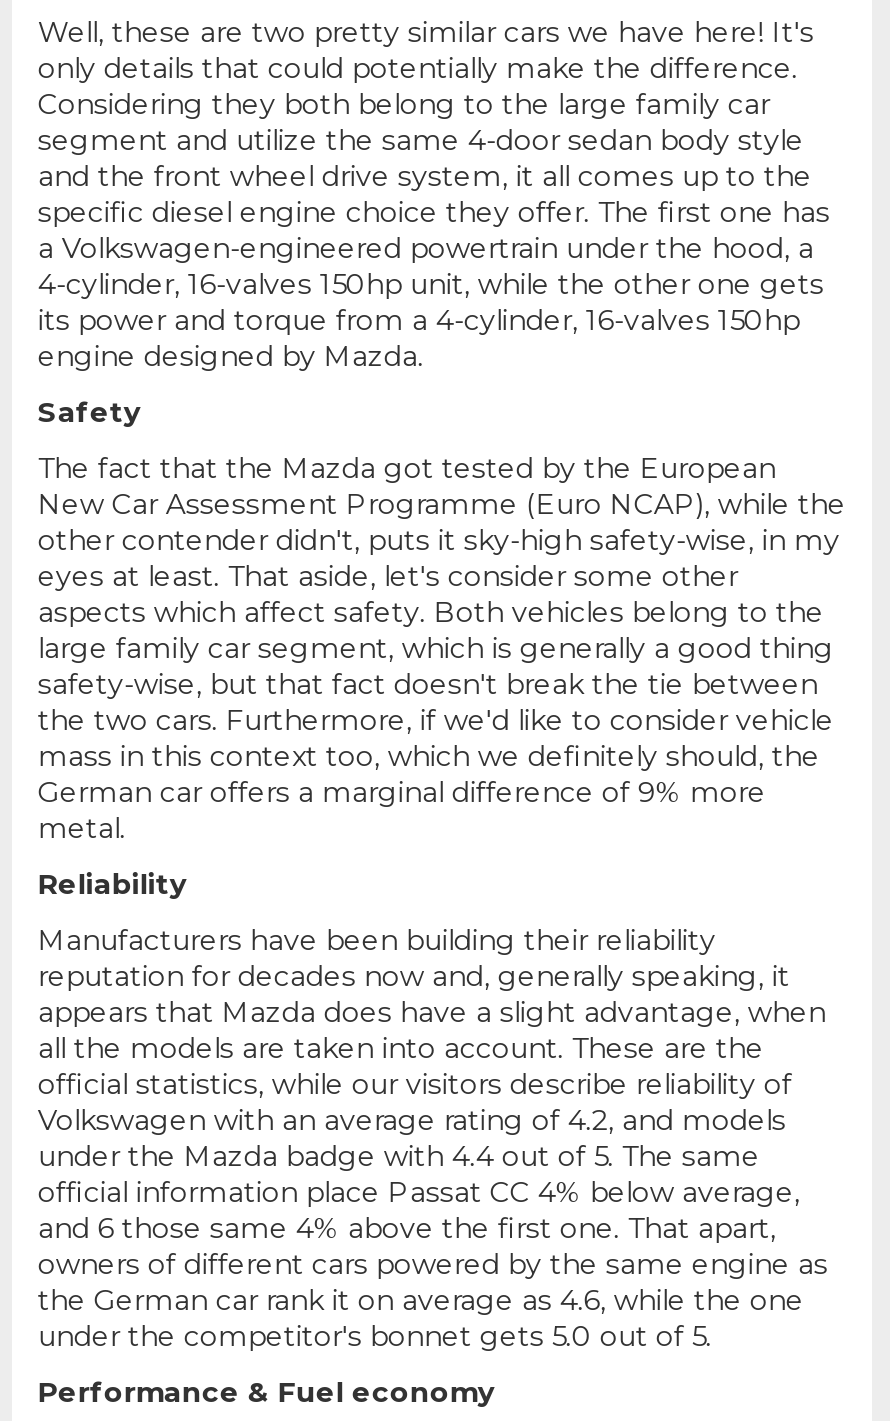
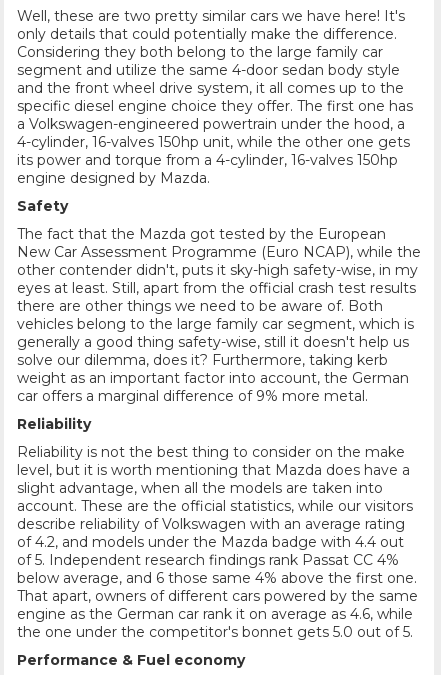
[38,559,834,847] eyes at least. That aside, let's consider some other | aspects which affect safety. Both vehicles belong to the | large family car segment, which is generally a good thing | safety-wise, but that fact doesn't break the tie between | the two cars. Furthermore, if we'd like to consider vehicle | mass in this context too, which we definitely should, the | German car offers a marginal difference of 9% more | metal. -> [17,279,416,405] eyes at least. Still, apart from the official crash test results | there are other things we need to be aware of. Both | vehicles belong to the large family car segment, which is | generally a good thing safety-wise, still it doesn't help us | solve our dilemma, does it? Furthermore, taking kerb | weight as an important factor into account, the German | car offers a marginal difference of 9% more metal.
[38,923,828,1355] Manufacturers have been building their reliability | reputation for decades now and, generally speaking, it | appears that Mazda does have a slight advantage, when | all the models are taken into account. These are the | official statistics, while our visitors describe reliability of | Volkswagen with an average rating of 4.2, and models | under the Mazda badge with 4.4 out of 5. The same | official information place Passat CC 4% below average, | and 6 those same 4% above the first one. That apart, | owners of different cars powered by the same engine as | the German car rank it on average as 4.6, while the one | under the competitor's bonnet gets 5.0 out of 5. -> [17,443,418,641] Reliability is not the best thing to consider on the make | level, but it is worth mentioning that Mazda does have a | slight advantage, when all the models are taken into | account. These are the official statistics, while our visitors | describe reliability of Volkswagen with an average rating | of 4.2, and models under the Mazda badge with 4.4 out | of 5. Independent research findings rank Passat CC 4% | below average, and 6 those same 4% above the first one. | That apart, owners of different cars powered by the same | engine as the German car rank it on average as 4.6, while | the one under the competitor's bonnet gets 5.0 out of 5.

